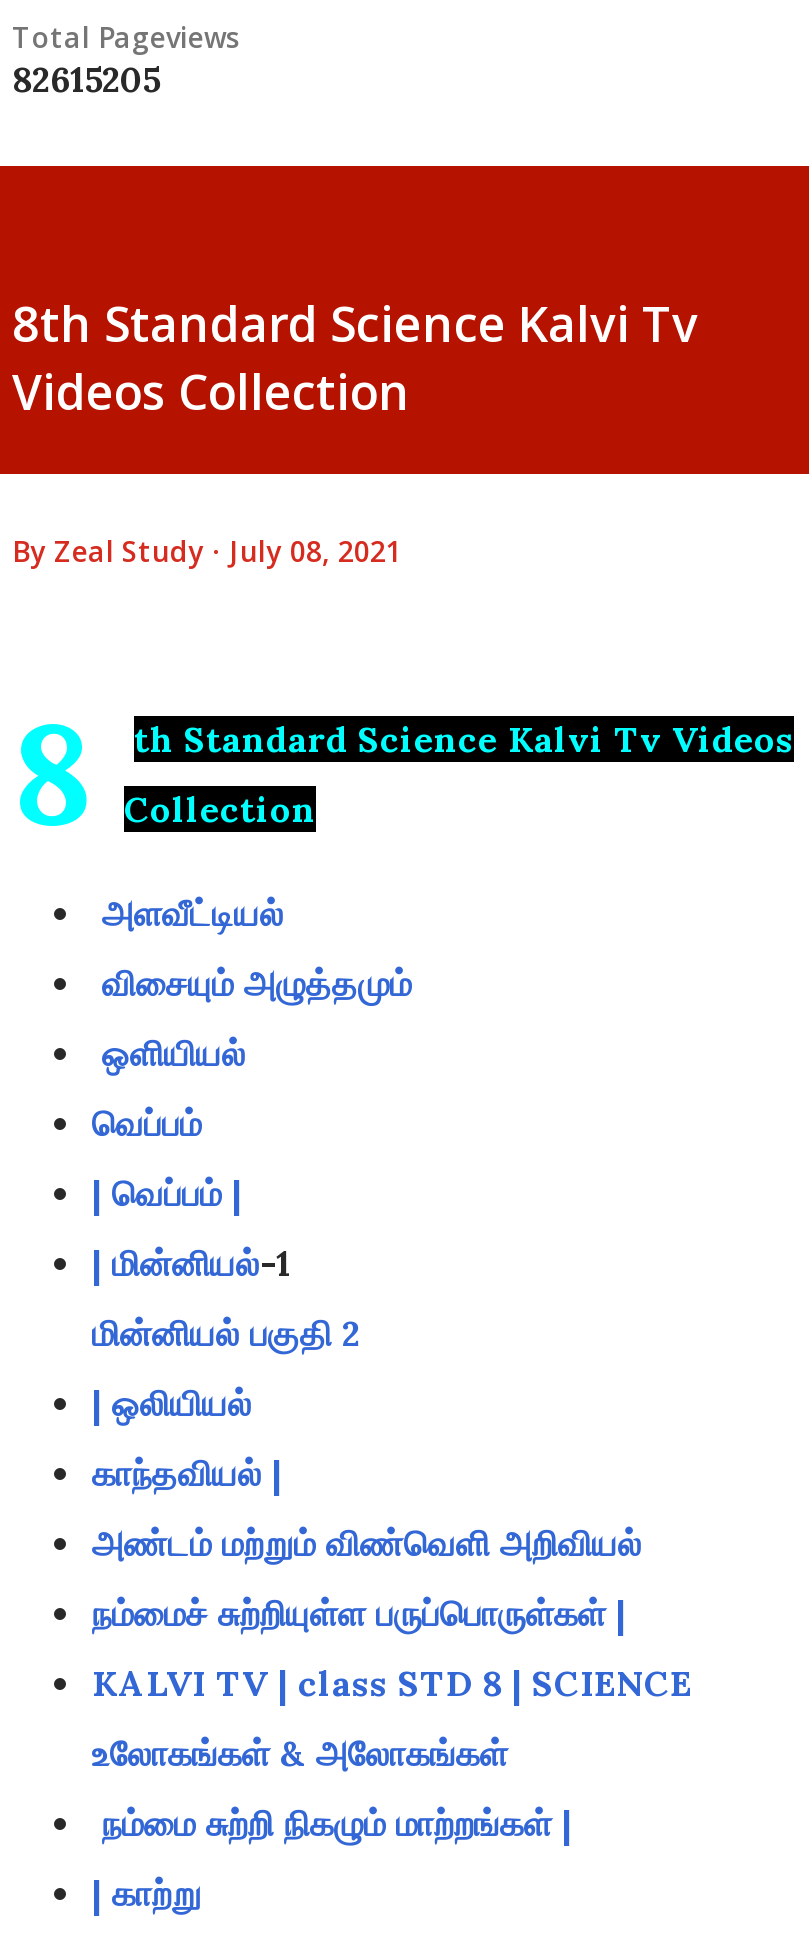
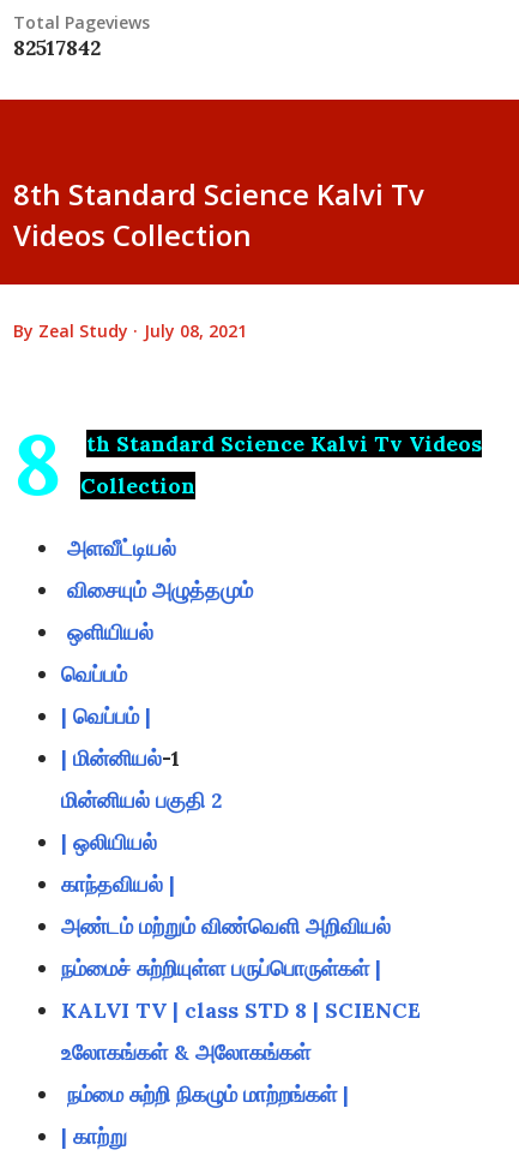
[12,56,160,102] 82615205 -> [13,33,101,61] 82517842

